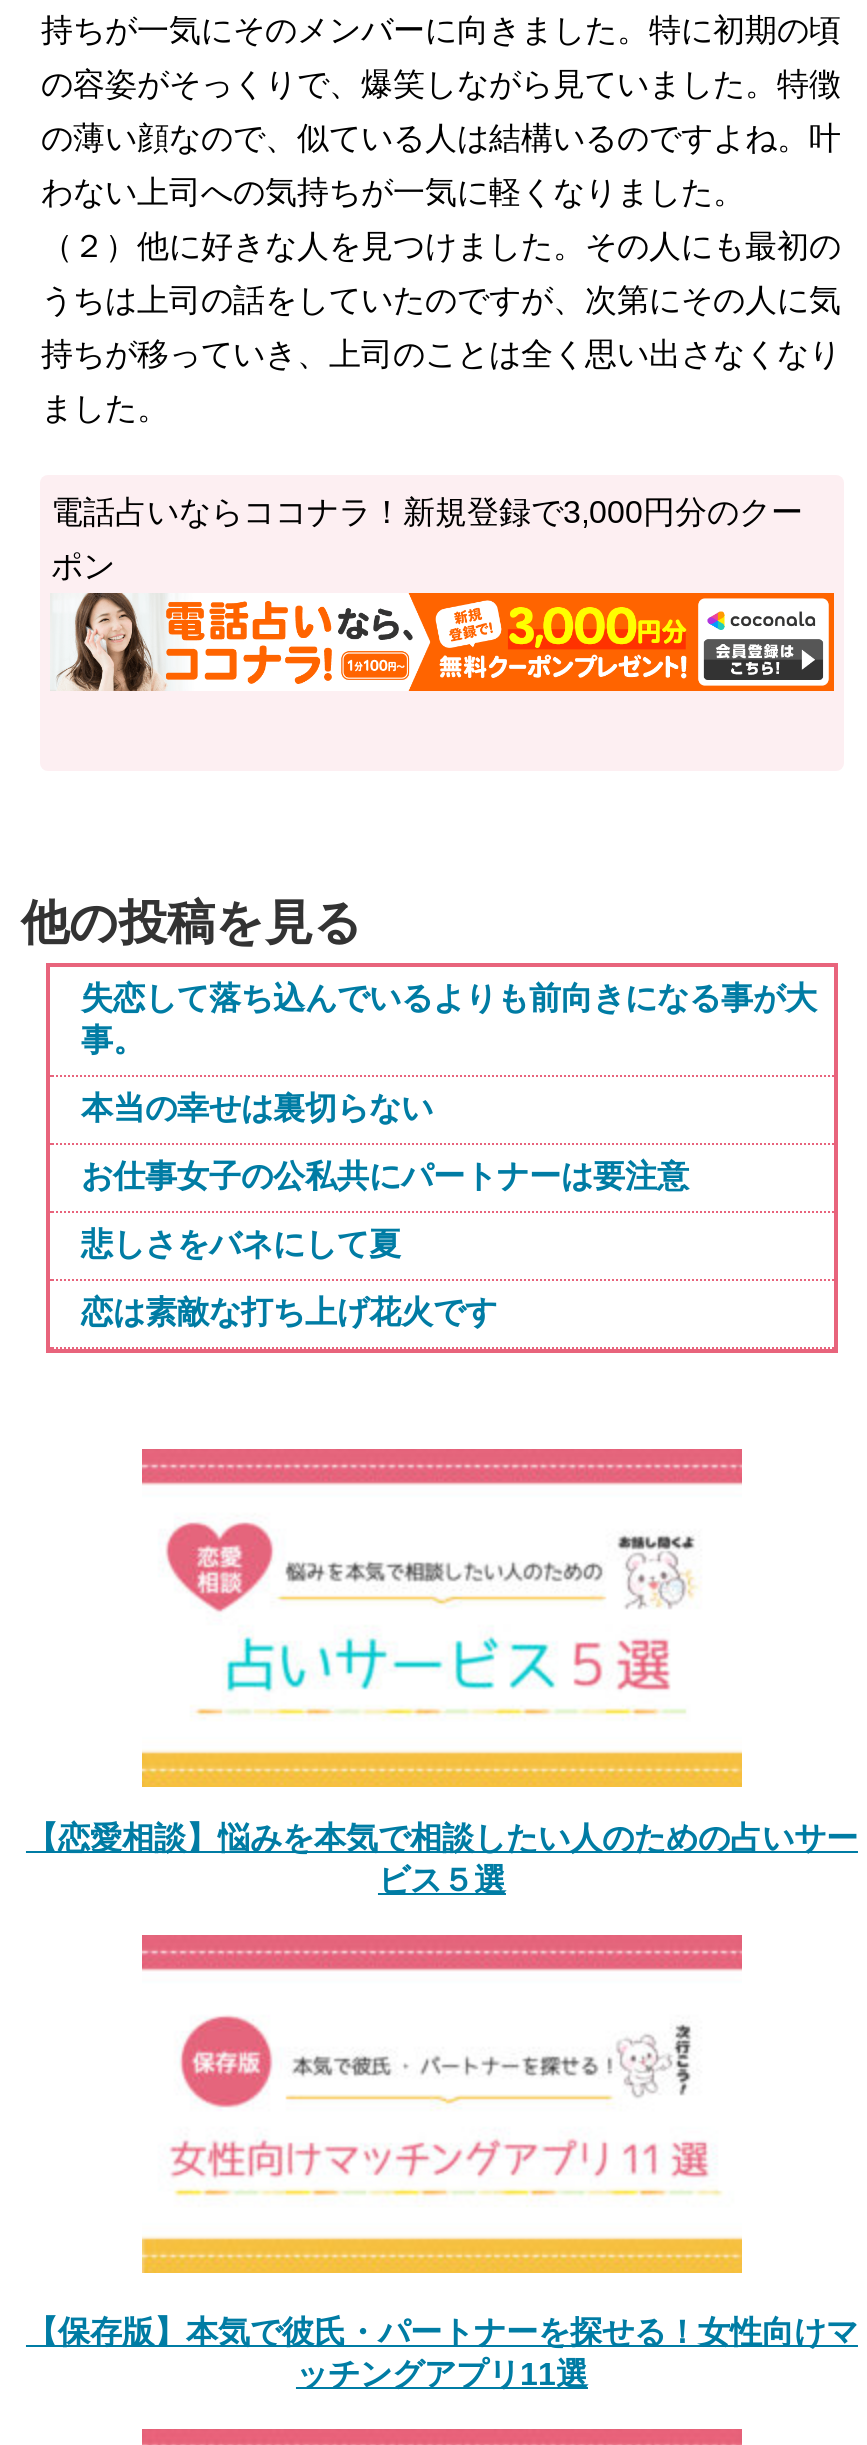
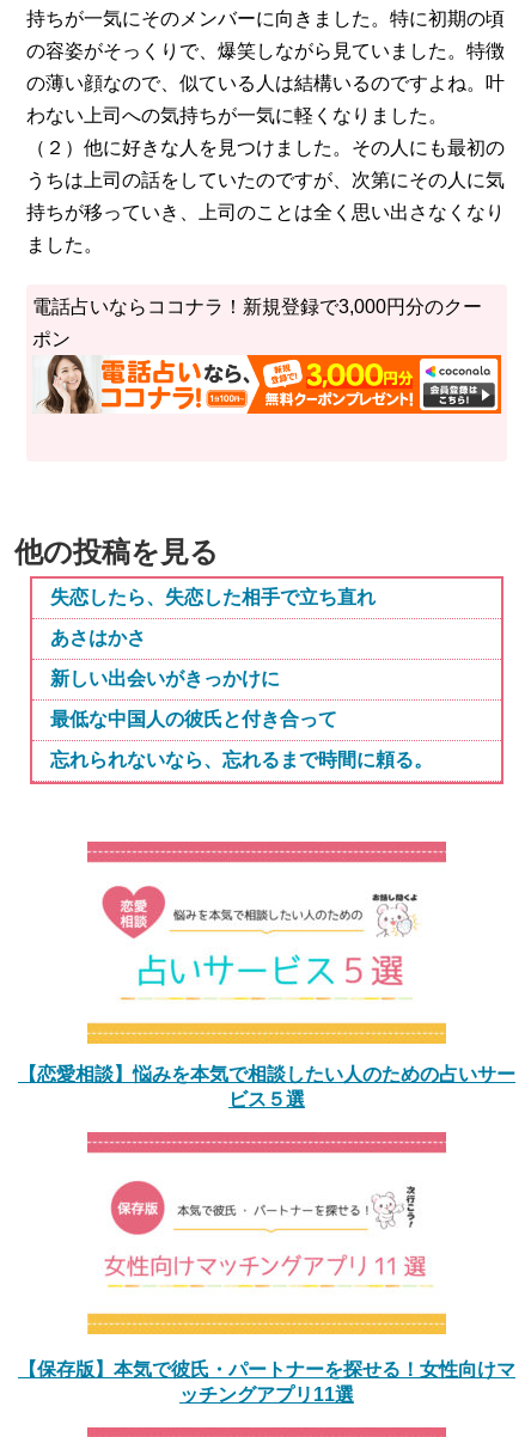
[81,980,817,1056] 失恋して落ち込んでいるよりも前向きになる事が大 | 事。 -> [51,587,376,607] 失恋したら、失恋した相手で立ち直れ
[81,1090,433,1124] 本当の幸せは裏切らない -> [51,627,146,648] あさはかさ
[81,1158,689,1192] お仕事女子の公私共にパートナーは要注意 -> [51,668,280,688] 新しい出会いがきっかけに
[81,1226,401,1260] 悲しさをバネにして夏 -> [51,709,338,729] 最低な中国人の彼氏と付き合って
[81,1294,497,1328] 恋は素敵な打ち上げ花火です -> [51,749,433,770] 忘れられないなら、忘れるまで時間に頼る。

